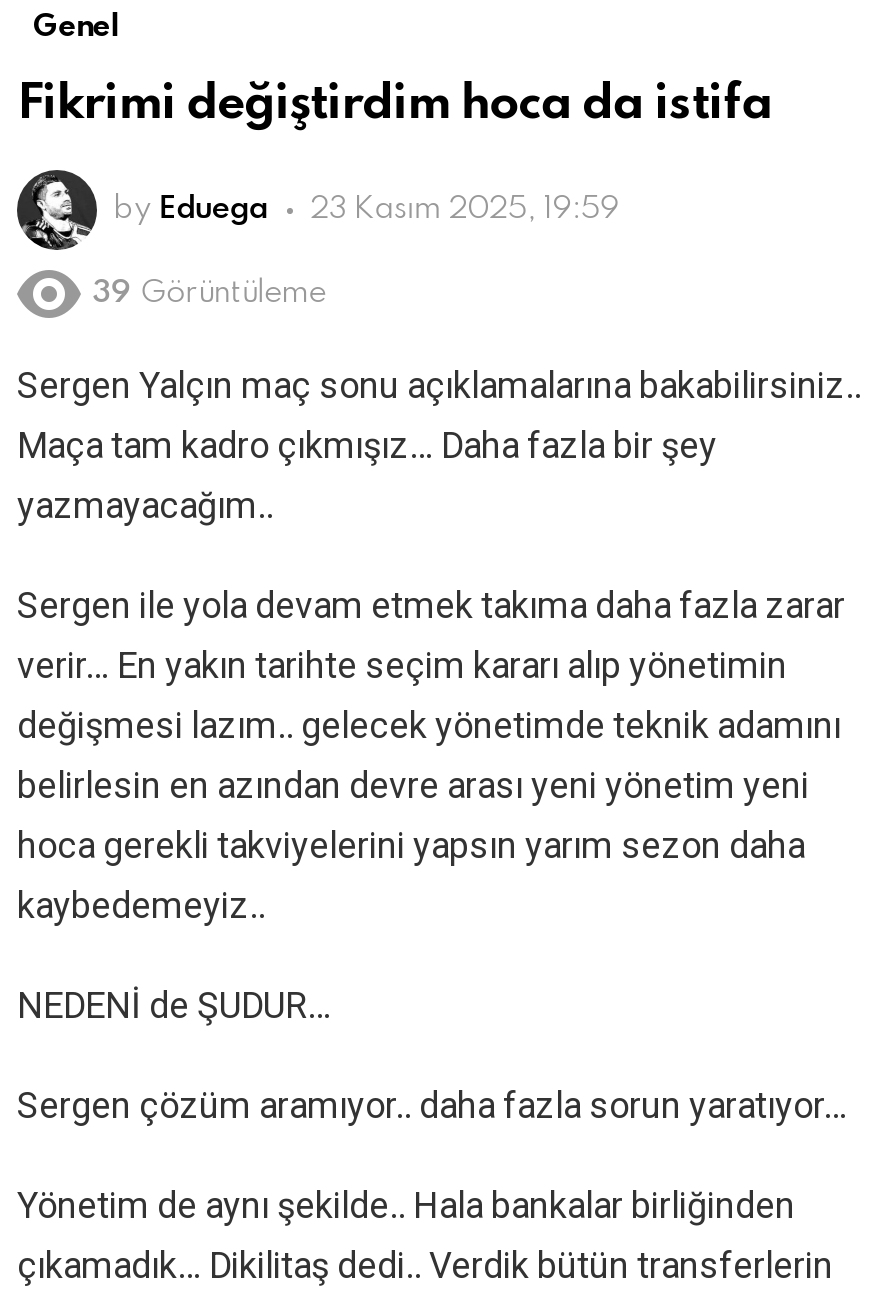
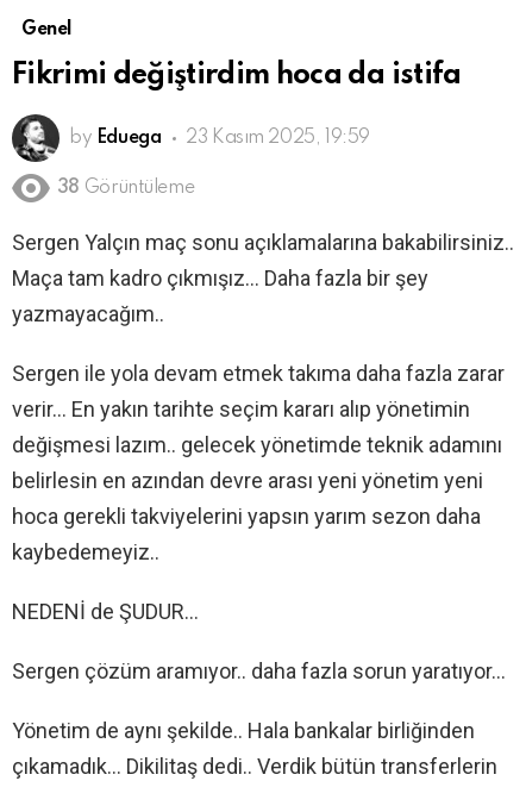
[92,278,325,310] 39 Görüntüleme -> [57,178,194,197] 38 Görüntüleme

